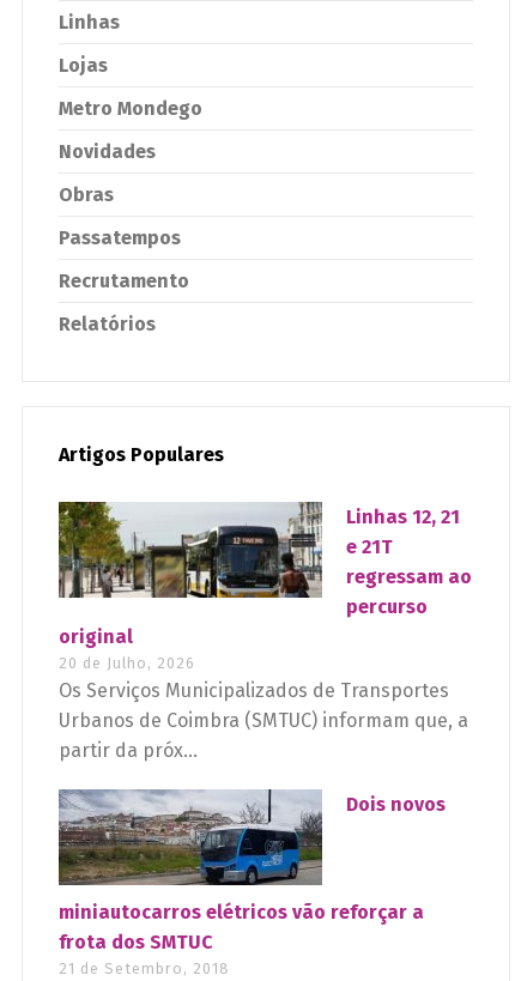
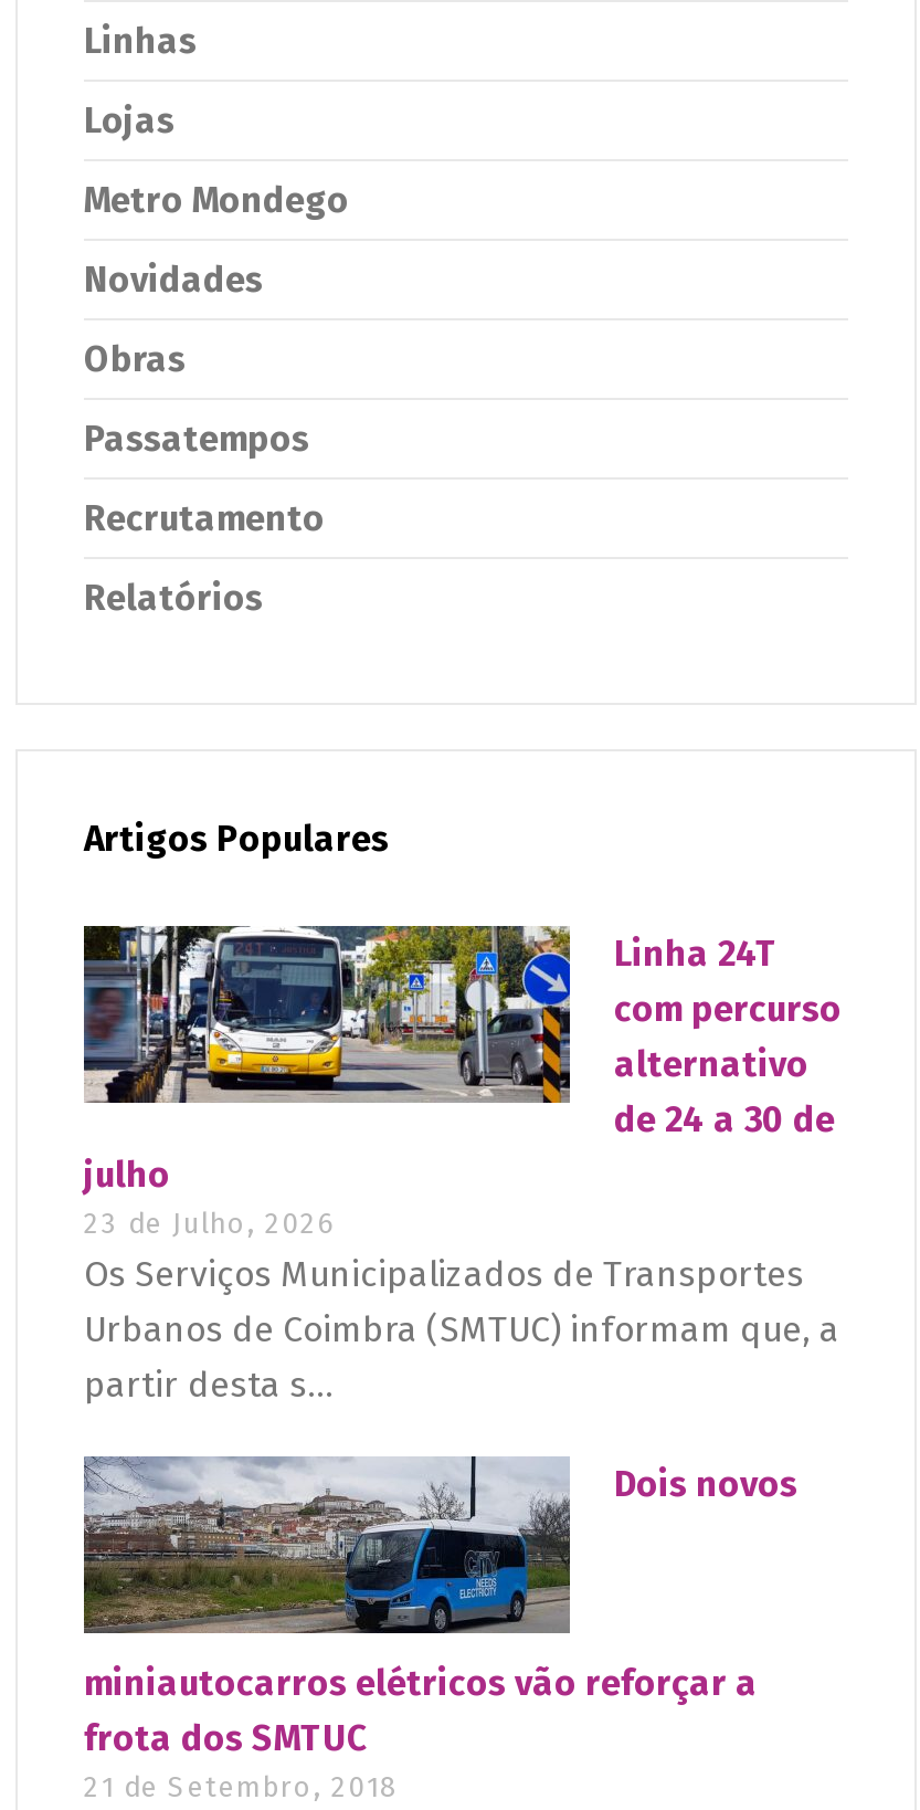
[57,501,472,672] [image] | Linhas 12, 21 | e 21T | regressam ao | percurso | original | 20 de Julho, 2026 -> [82,924,842,1239] [image] | Linha 24T | com percurso | alternativo | de 24 a 30 de | julho | 23 de Julho, 2026
[59,739,198,762] partir da próx... -> [84,1363,334,1405] partir desta s...

